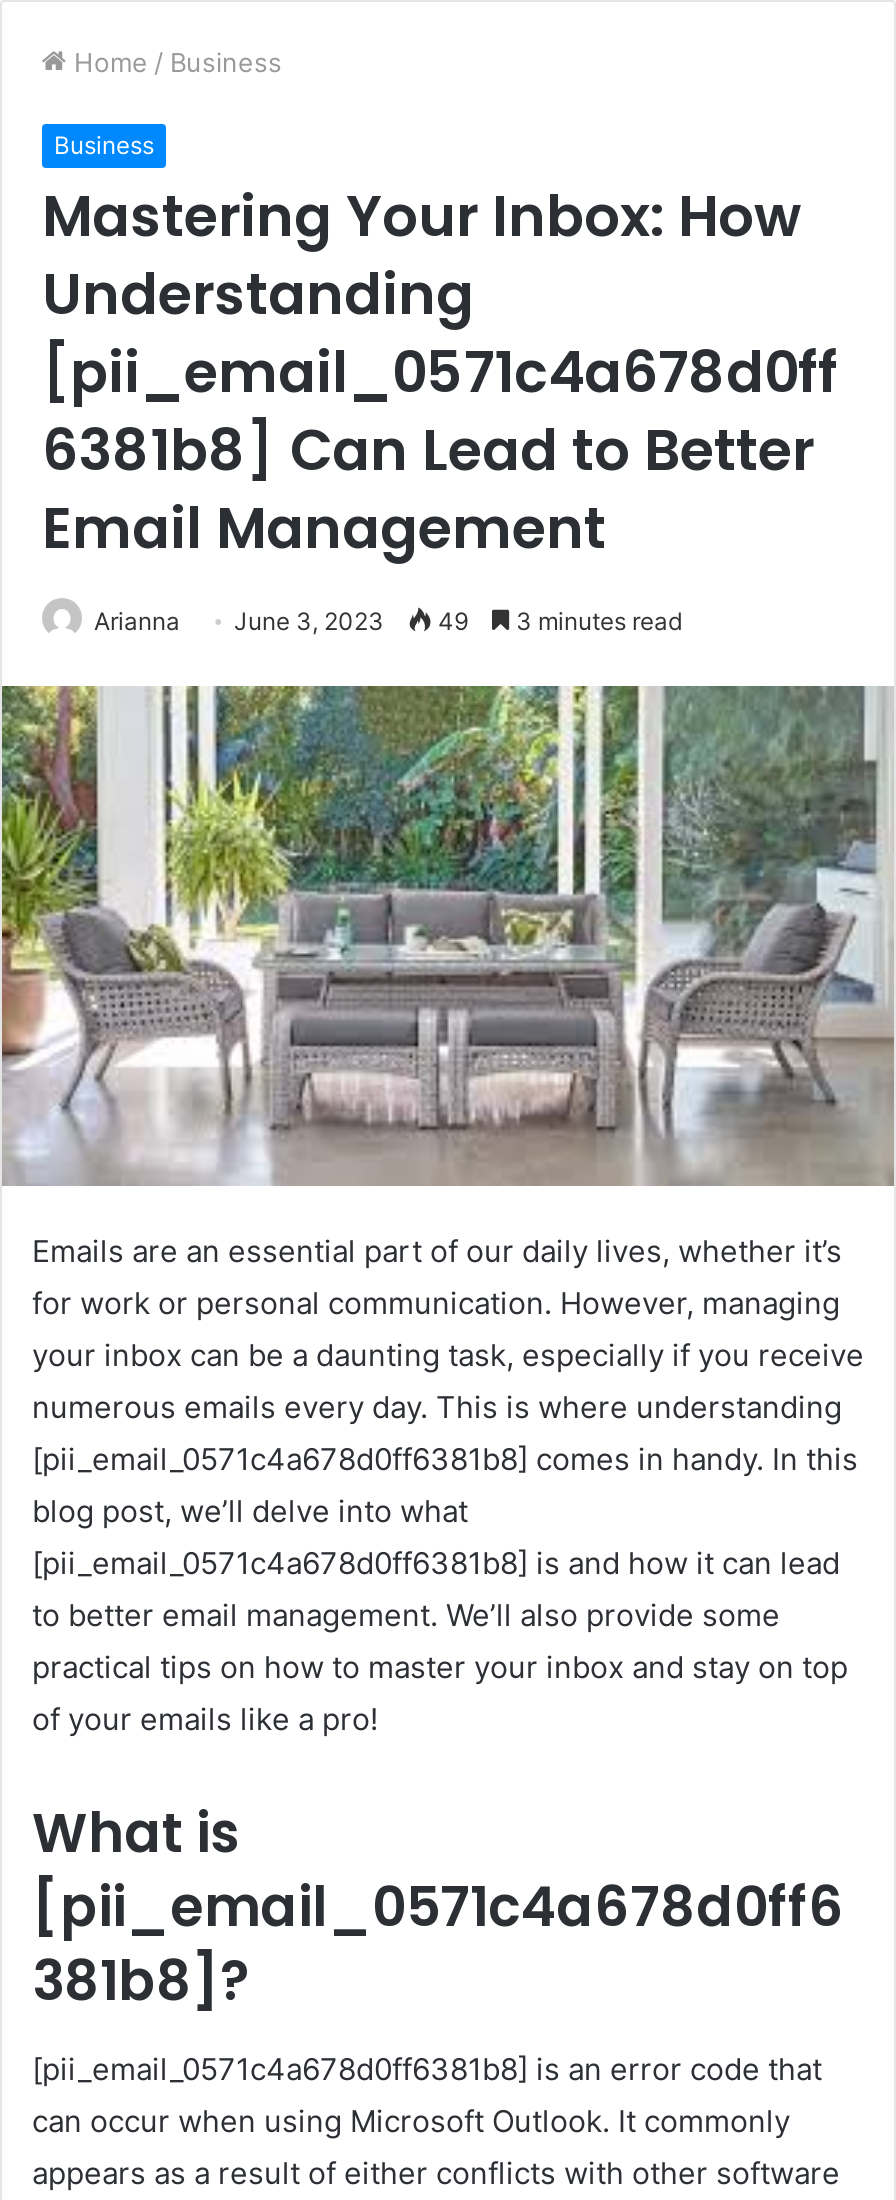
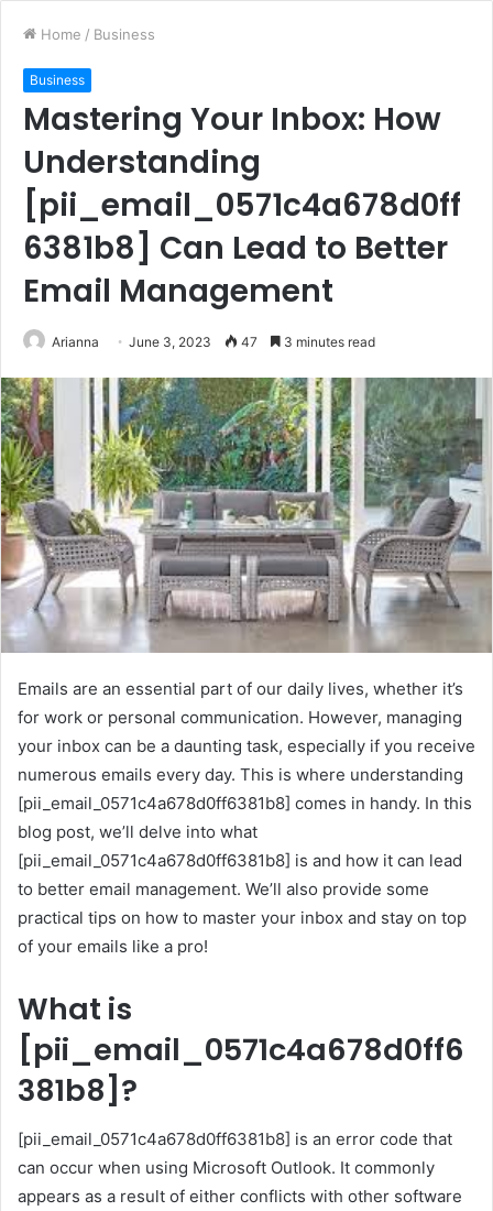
[94,606,682,636] Arianna June 3, 2023 49 3 minutes read -> [52,333,375,350] Arianna June 3, 2023 47 3 minutes read

